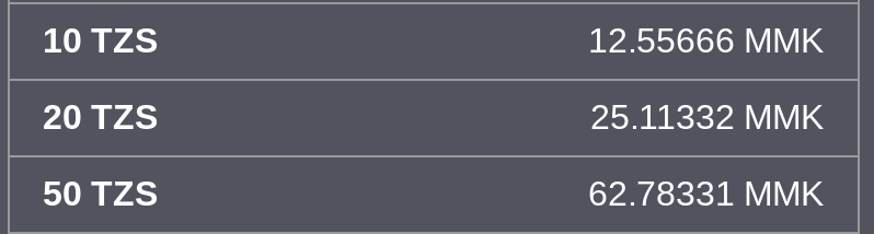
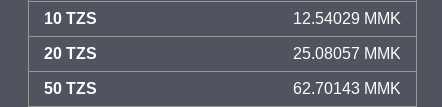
[588,22,825,59] 12.55666 MMK -> [293,10,401,27] 12.54029 MMK
[590,98,825,136] 25.11332 MMK -> [293,45,401,62] 25.08057 MMK
[588,175,825,212] 62.78331 MMK -> [293,80,401,97] 62.70143 MMK

